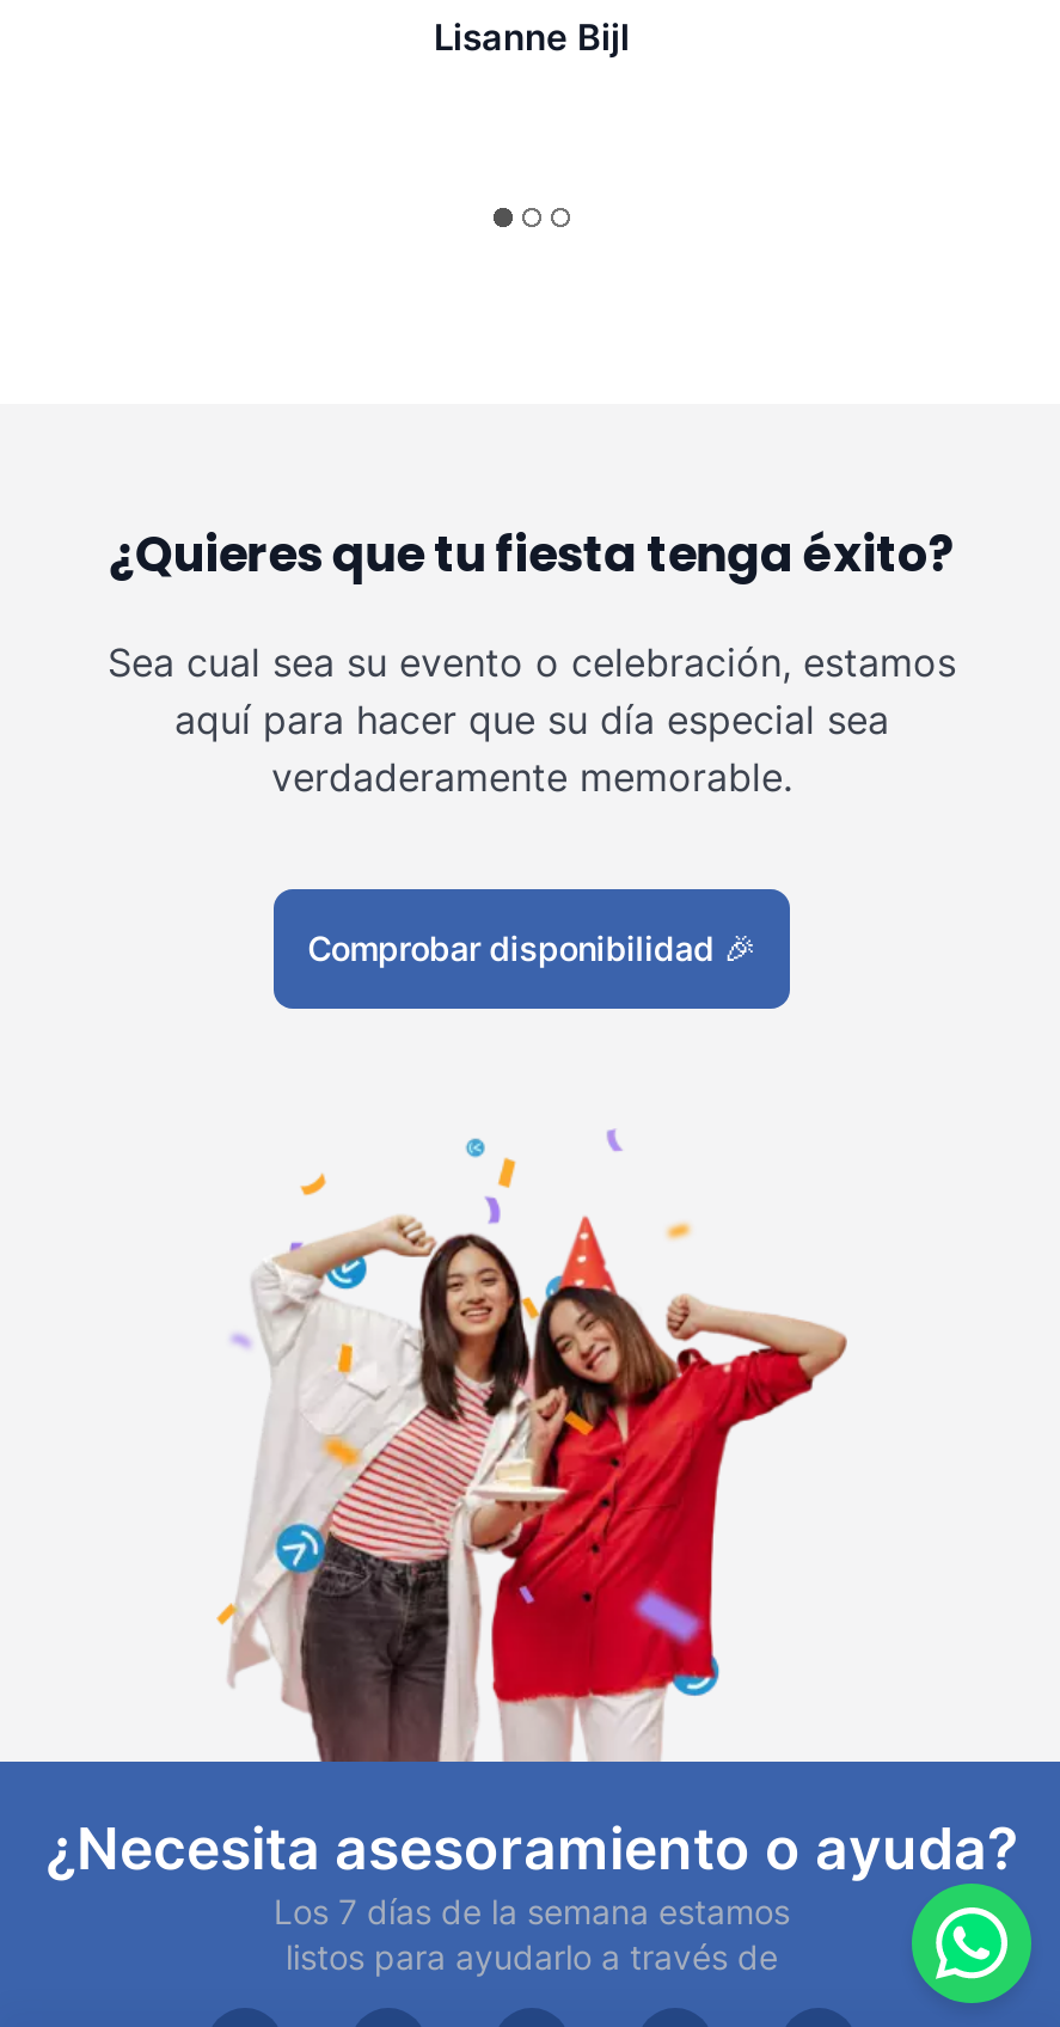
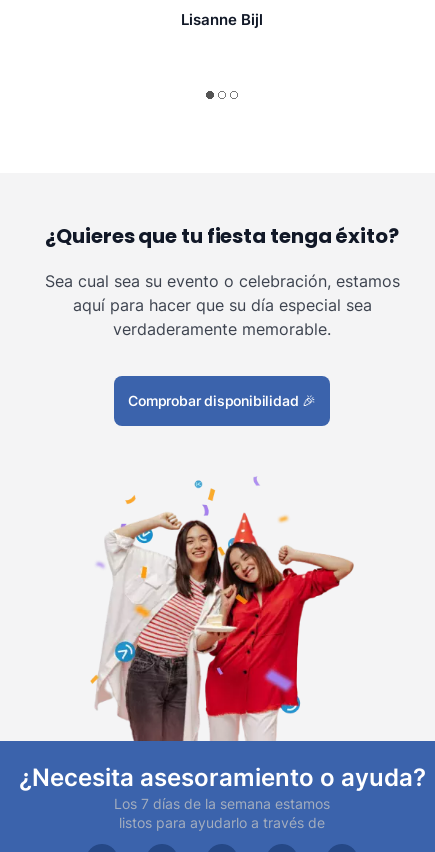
[909,1891,1034,2005] [image] -> none

